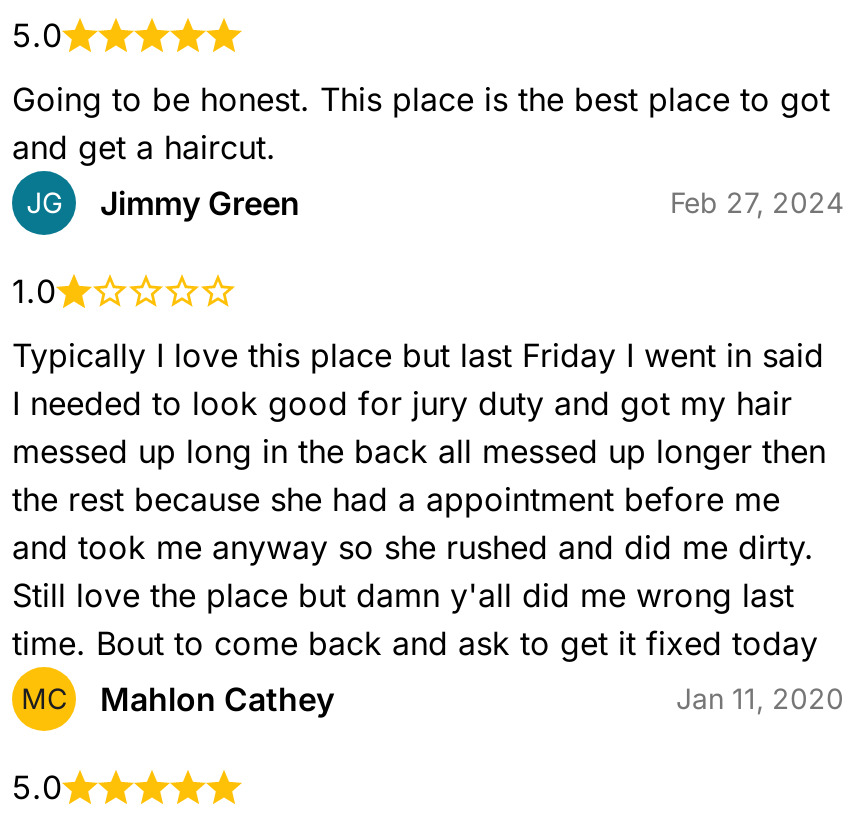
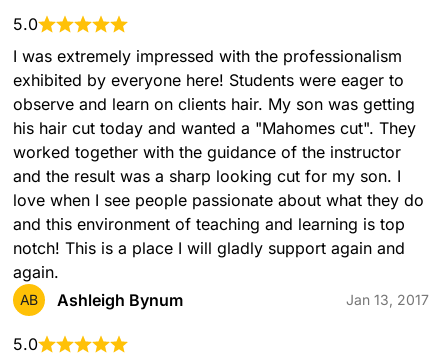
[12,79,844,719] Going to be honest. This place is the best place to got | and get a haircut. | JG | Jimmy Green | Feb 27, 2024 | 1.0 | Typically I love this place but last Friday I went in said | I needed to look good for jury duty and got my hair | messed up long in the back all messed up longer then | the rest because she had a appointment before me | and took me anyway so she rushed and did me dirty. | Still love the place but damn y'all did me wrong last | time. Bout to come back and ask to get it fixed today | MC | Mahlon Cathey | Jan 11, 2020 -> [13,46,429,310] I was extremely impressed with the professionalism | exhibited by everyone here! Students were eager to | observe and learn on clients hair. My son was getting | his hair cut today and wanted a "Mahomes cut". They | worked together with the guidance of the instructor | and the result was a sharp looking cut for my son. I | love when I see people passionate about what they do | and this environment of teaching and learning is top | notch! This is a place I will gladly support again and | again. | AB | Ashleigh Bynum | Jan 13, 2017

